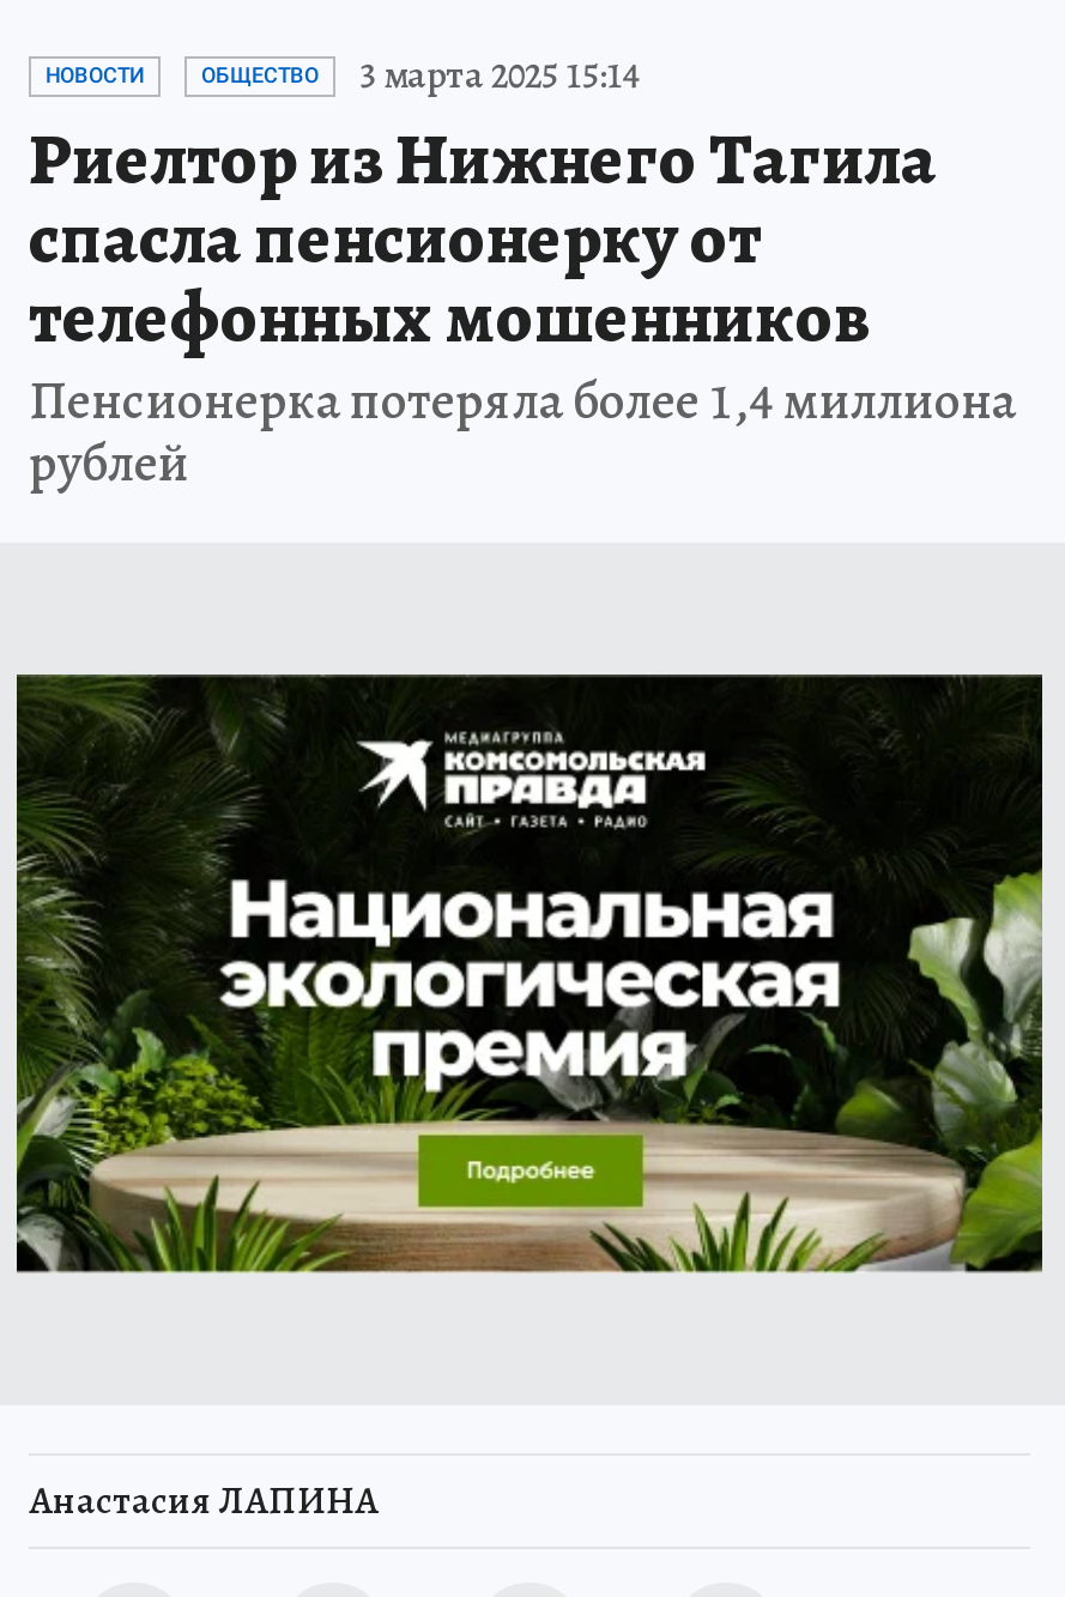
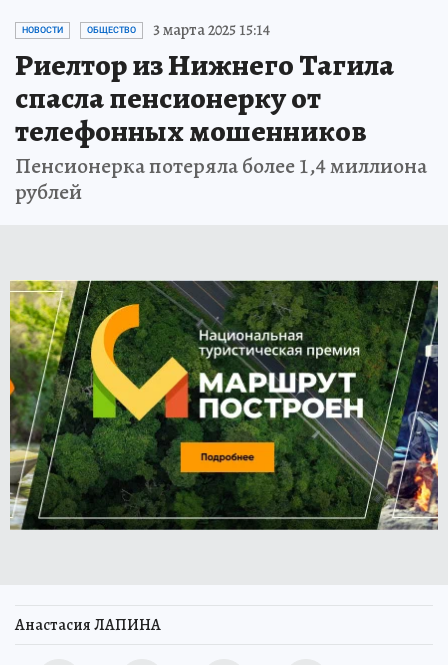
[14,672,1045,1274] [image] -> [9,280,439,531] [image]

